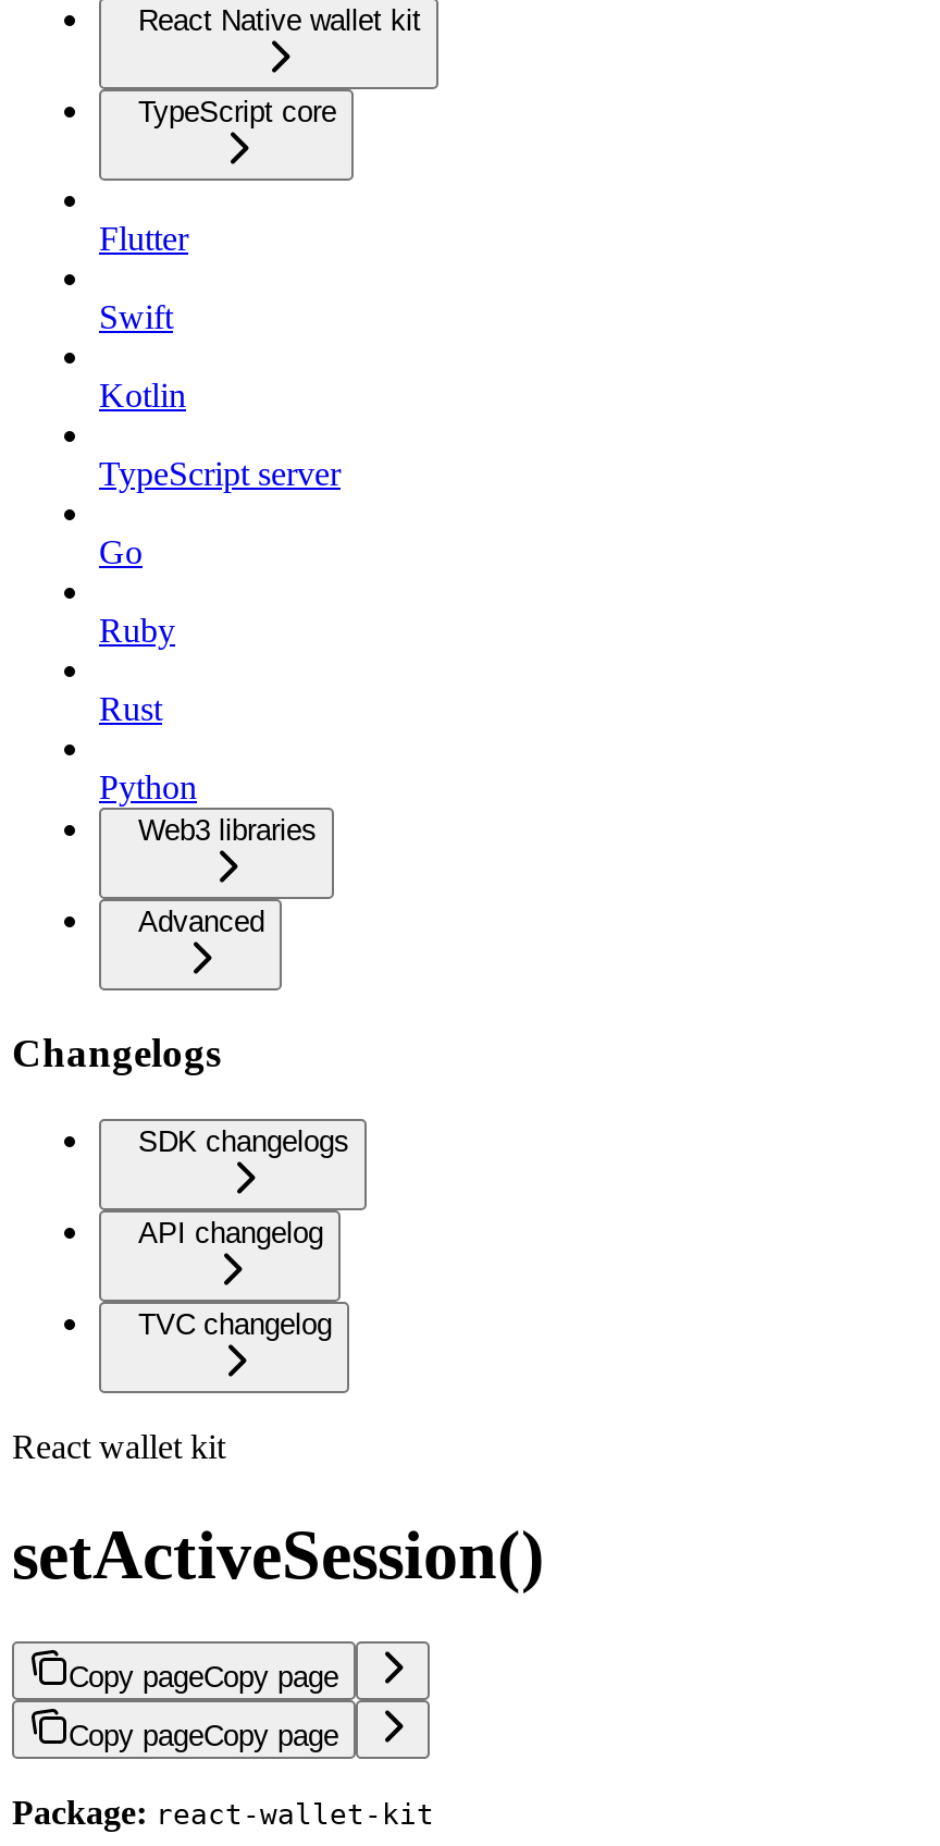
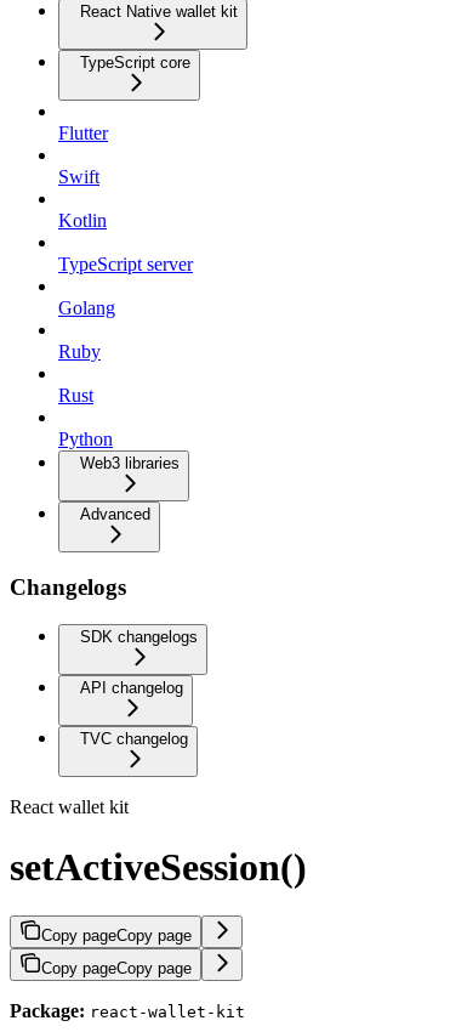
[99,533,143,570] Go -> [58,297,115,318] Golang

